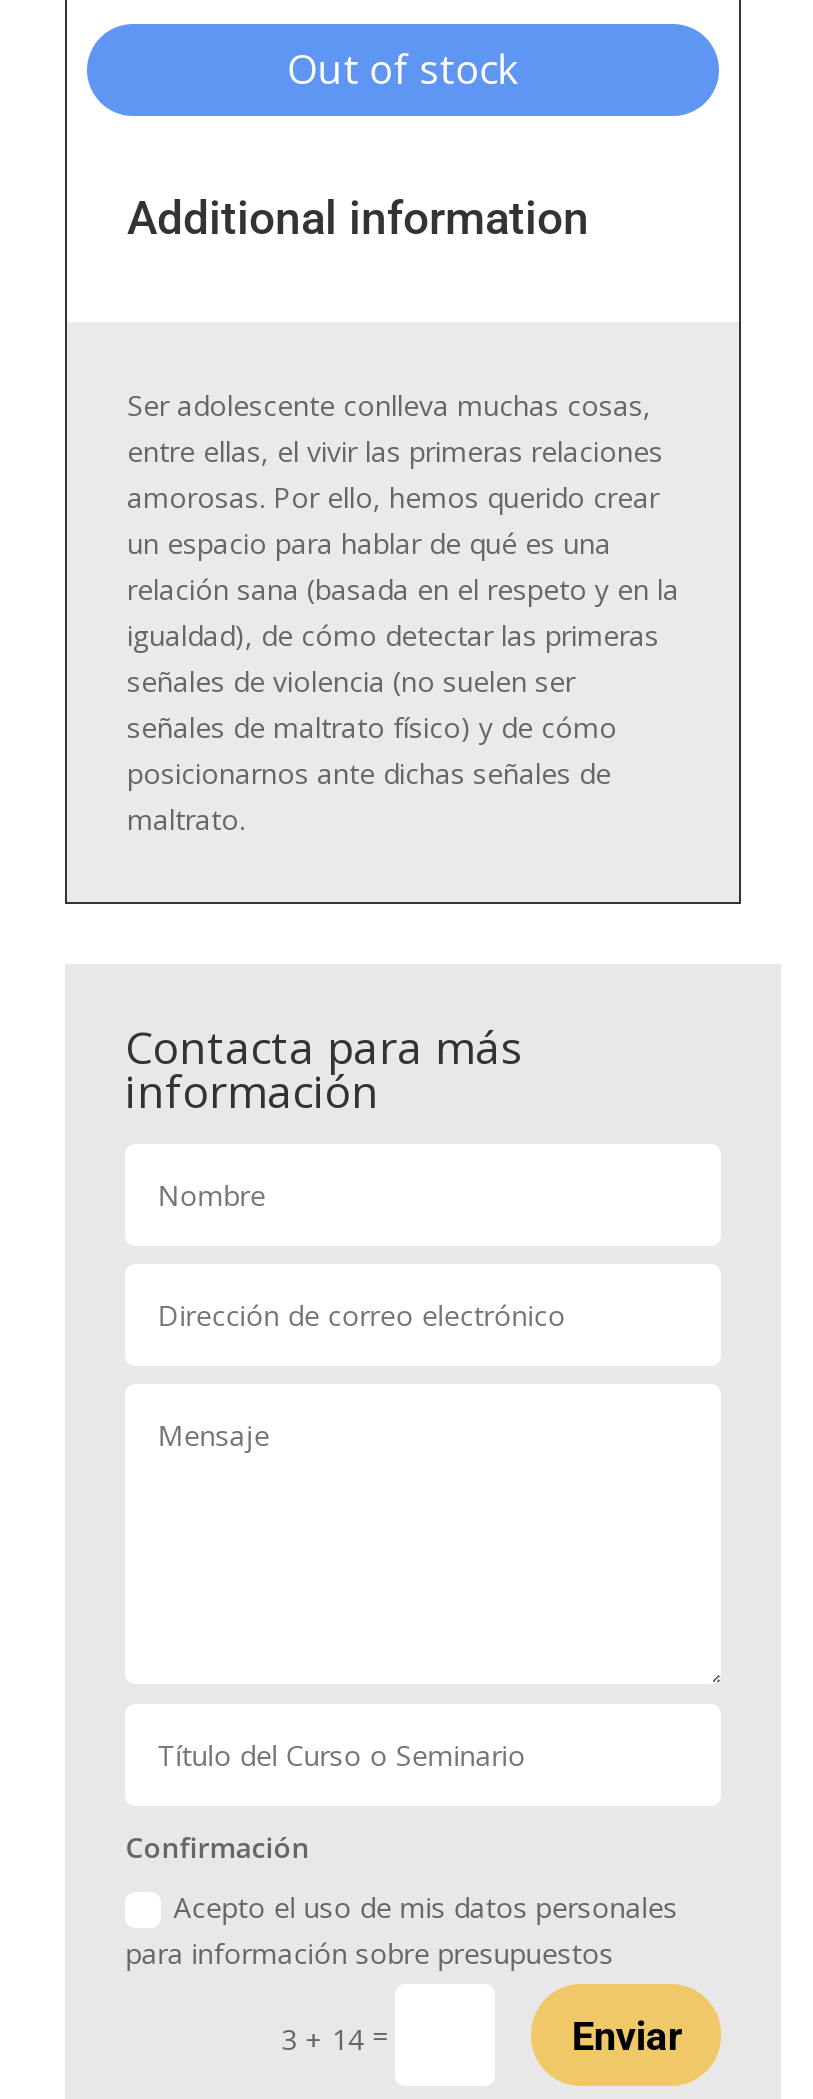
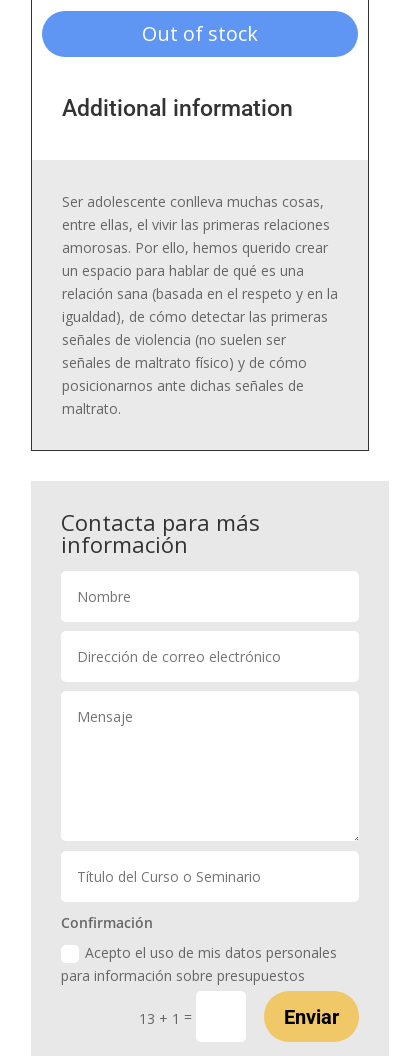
[282,2017,396,2058] 3 + 14 = -> [139,1007,196,1028] 13 + 1 =

